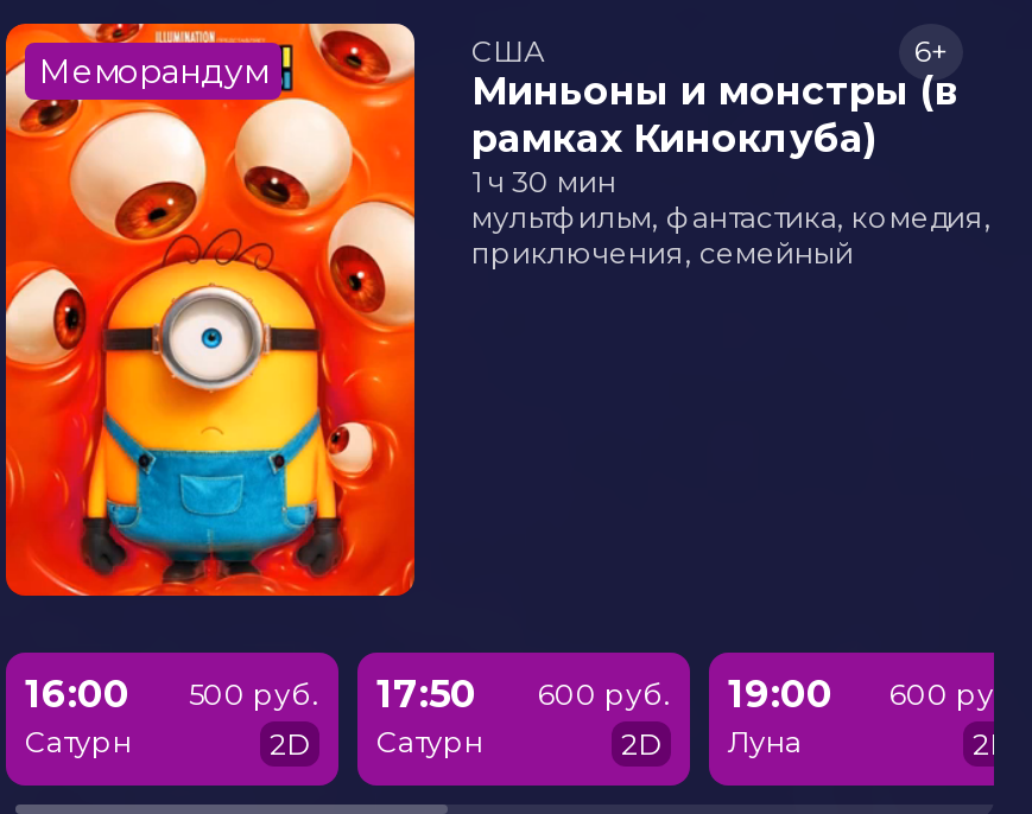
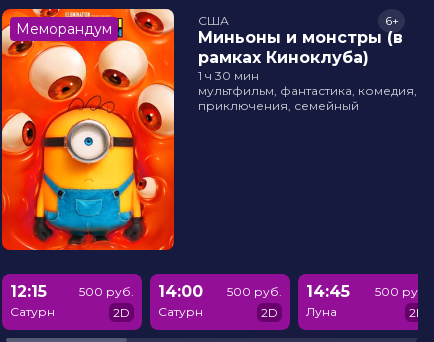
[25,670,129,716] 16:00 -> [10,281,47,300] 12:15
[376,670,476,716] 17:50 -> [158,281,203,300] 14:00
[538,675,671,711] 600 руб. -> [227,283,282,298] 500 руб.
[728,670,832,716] 19:00 -> [306,281,350,300] 14:45
[889,675,1022,711] 600 руб. -> [375,283,430,298] 500 руб.

